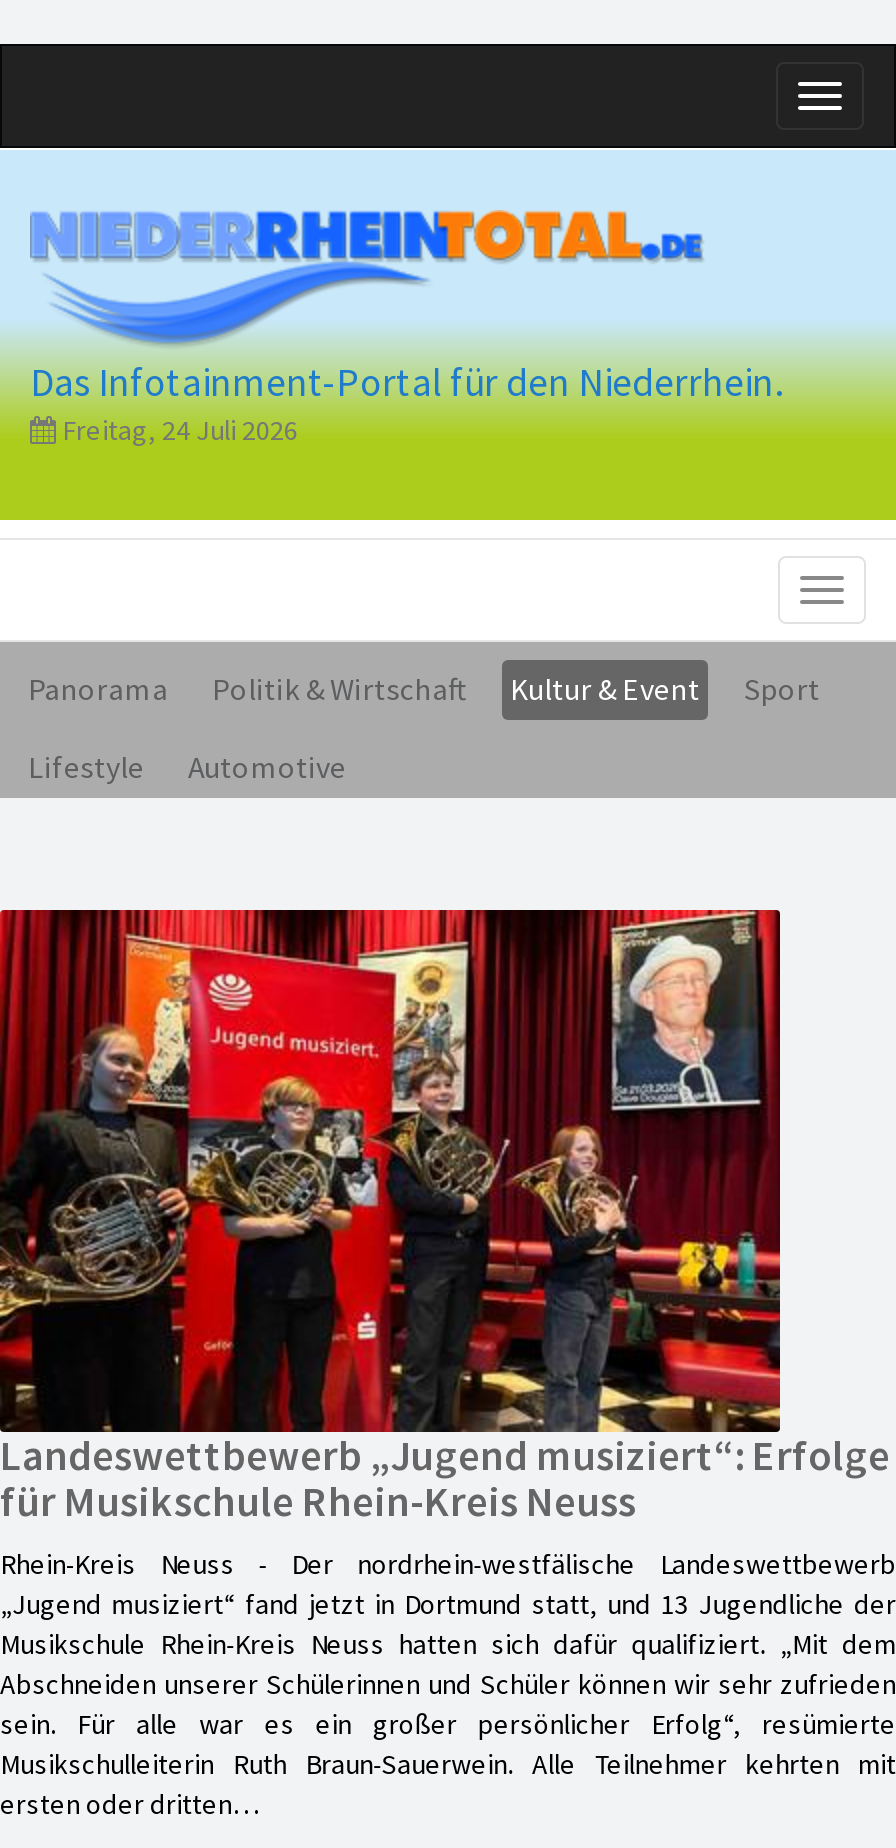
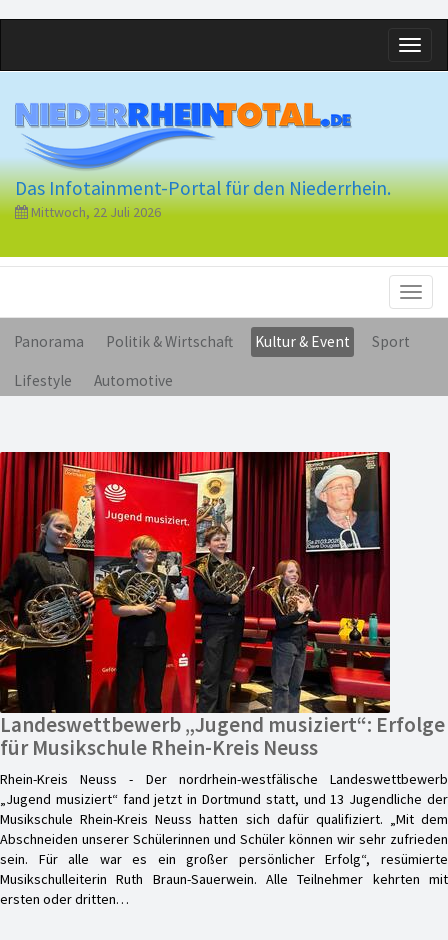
[56,412,298,448] Freitag, 24 Juli 2026 -> [28,203,161,221] Mittwoch, 22 Juli 2026

